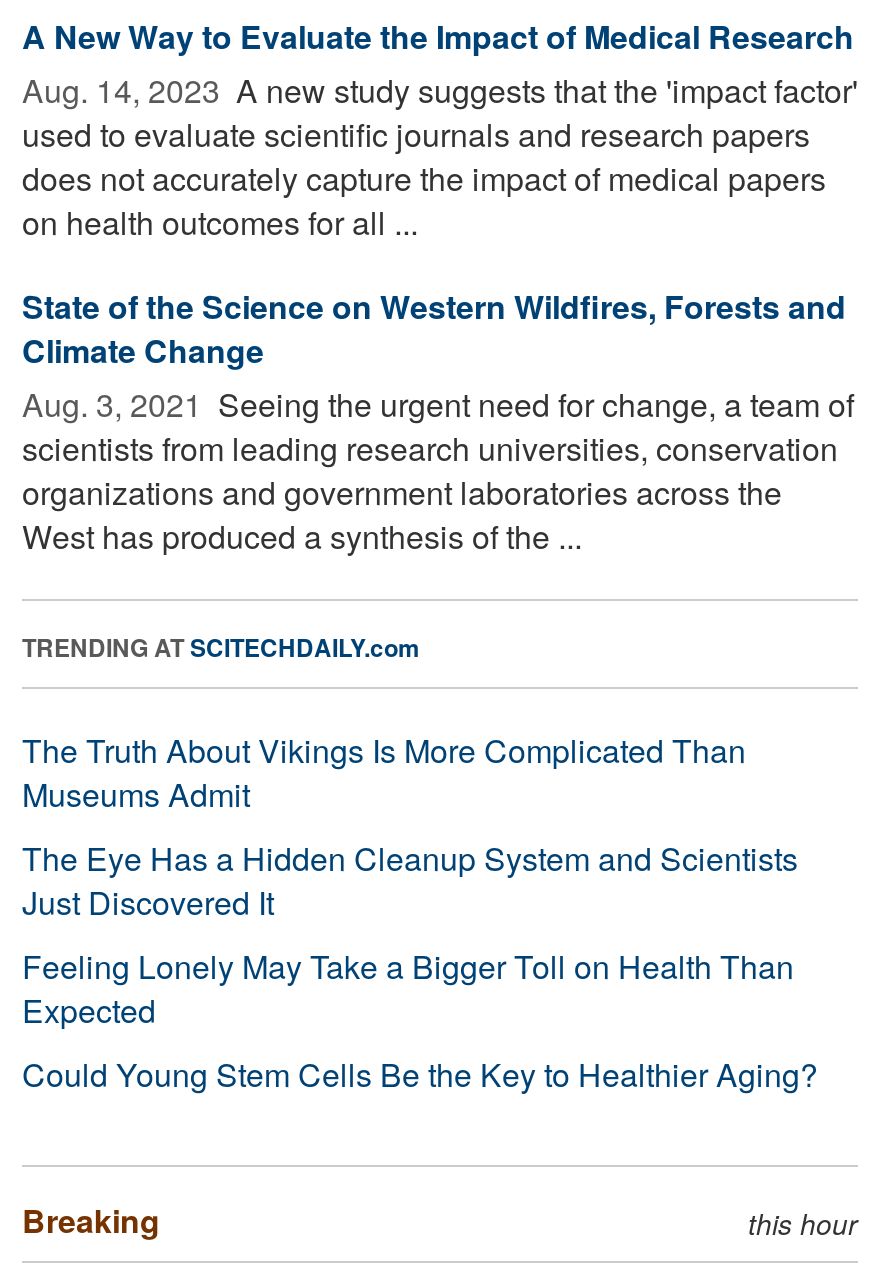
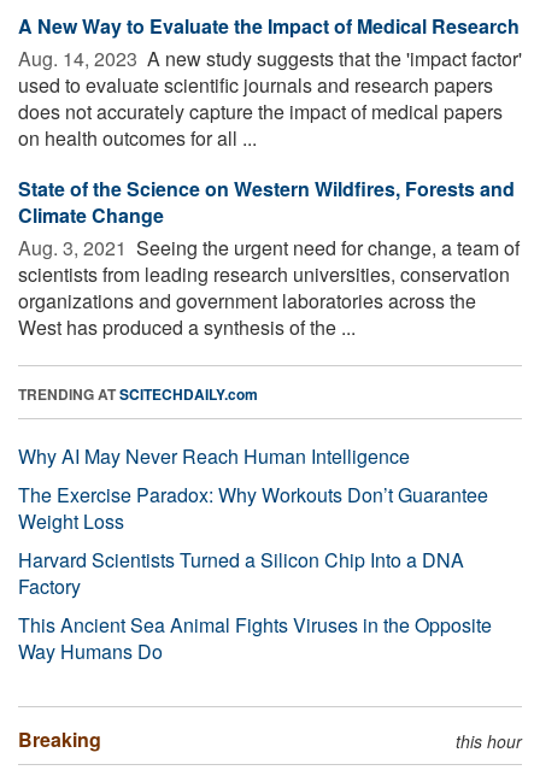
[22,727,818,1097] The Truth About Vikings Is More Complicated Than | Museums Admit | The Eye Has a Hidden Cleanup System and Scientists | Just Discovered It | Feeling Lonely May Take a Bigger Toll on Health Than | Expected | Could Young Stem Cells Be the Key to Healthier Aging? -> [18,442,492,665] Why AI May Never Reach Human Intelligence | The Exercise Paradox: Why Workouts Don’t Guarantee | Weight Loss | Harvard Scientists Turned a Silicon Chip Into a DNA | Factory | This Ancient Sea Animal Fights Viruses in the Opposite | Way Humans Do

